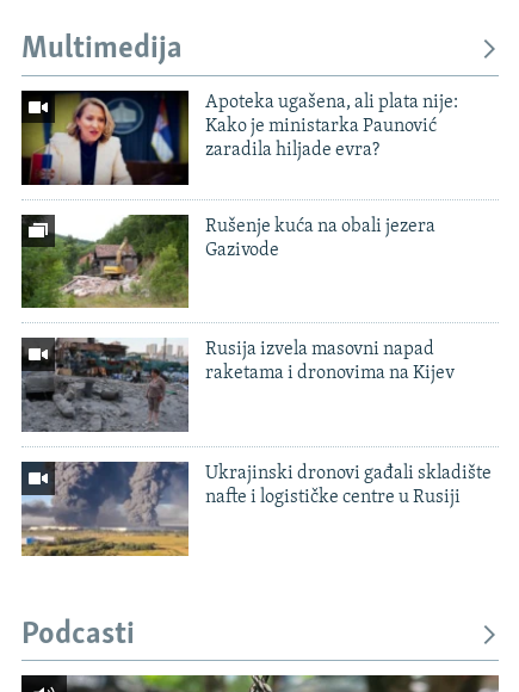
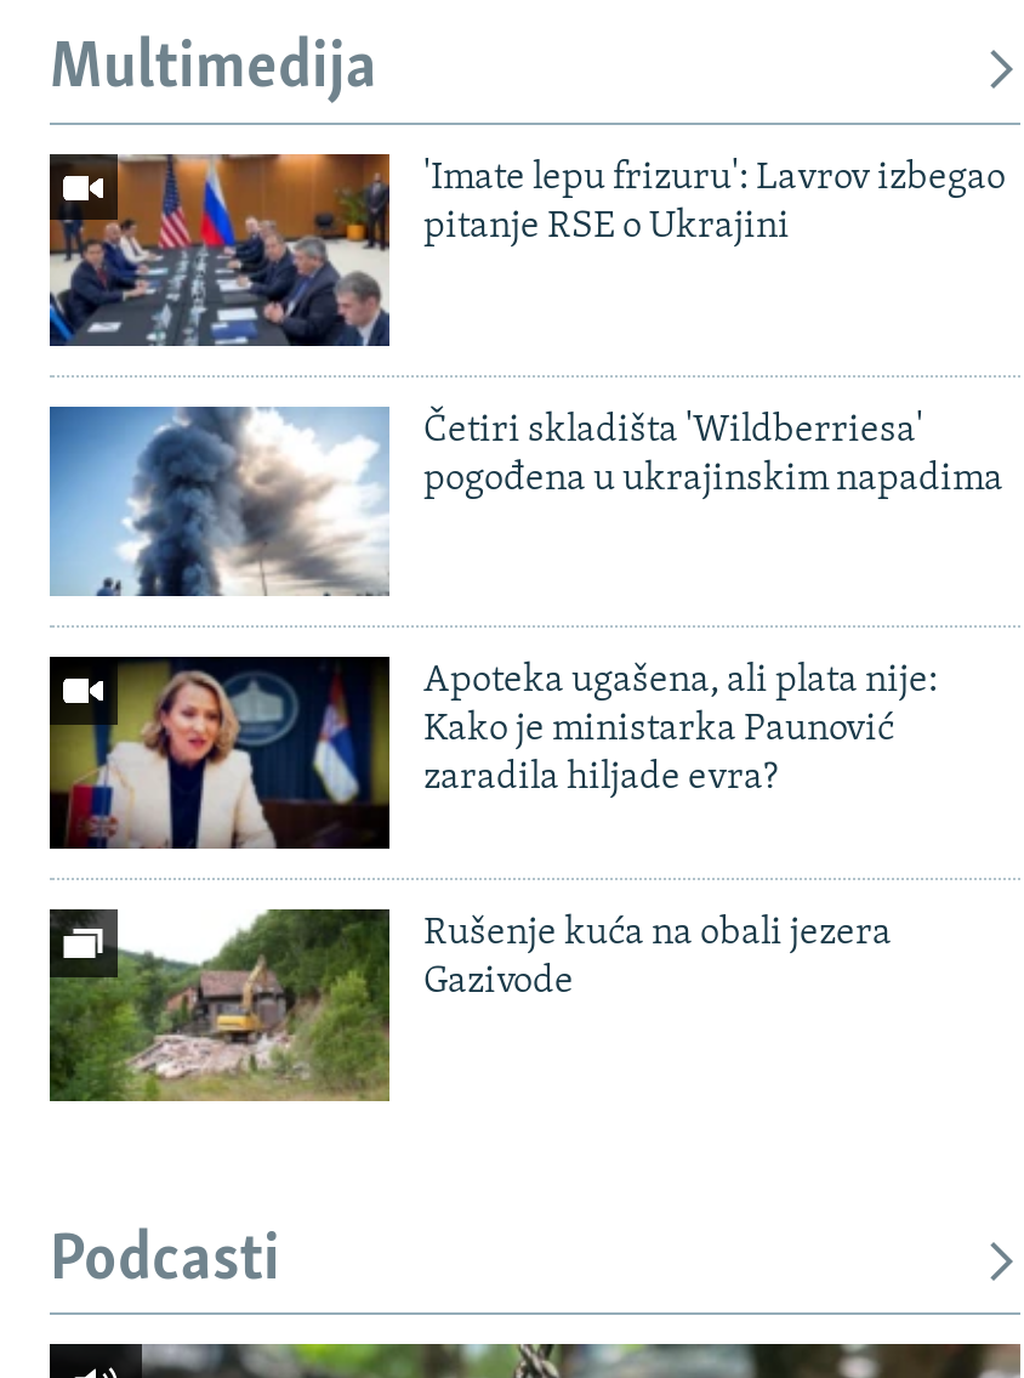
none -> [47,152,1006,348] [image] | 'Imate lepu frizuru': Lavrov izbegao | pitanje RSE o Ukrajini
none -> [47,404,1003,599] [image] | Četiri skladišta 'Wildberriesa' | pogođena u ukrajinskim napadima
moved [21,88,458,260] -> [50,654,938,1002]: [image] | Apoteka ugašena, ali plata nije: | Kako je ministarka Paunović | zaradila hiljade evra? | Rušenje kuća na obali jezera | Gazivode
moved [20,212,191,310] -> [47,907,394,1106]: [image]
[20,336,455,433] [image] | Rusija izvela masovni napad | raketama i dronovima na Kijev -> none
[20,461,492,557] [image] | Ukrajinski dronovi gađali skladište | nafte i logističke centre u Rusiji -> none

